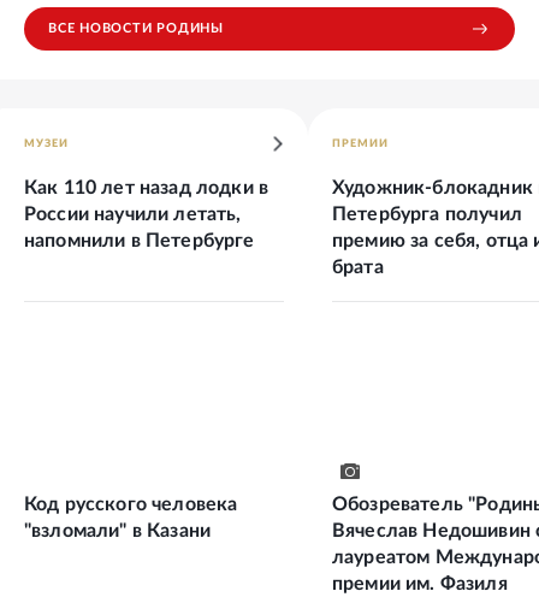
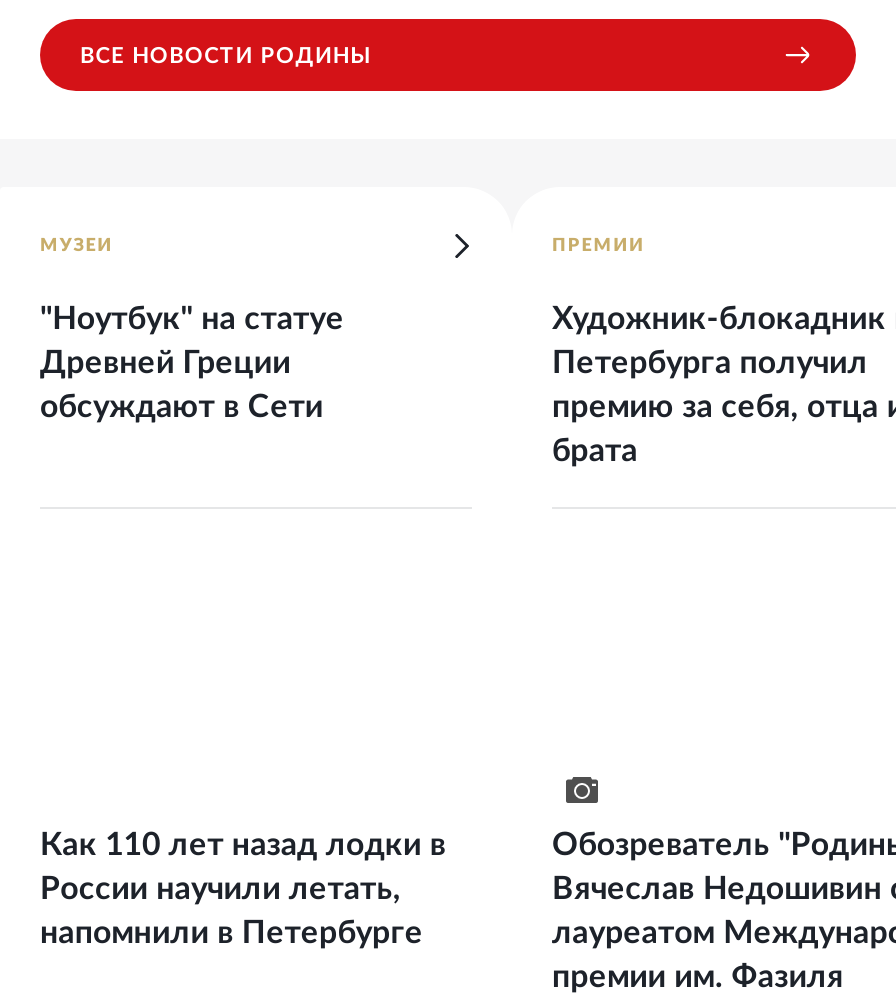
moved [24,178,268,250] -> [40,829,446,949]: Как 110 лет назад лодки в | России научили летать, | напомнили в Петербурге
none -> [40,303,344,423] "Ноутбук" на статуе | Древней Греции | обсуждают в Сети
[24,494,237,540] Код русского человека | "взломали" в Казани -> none

